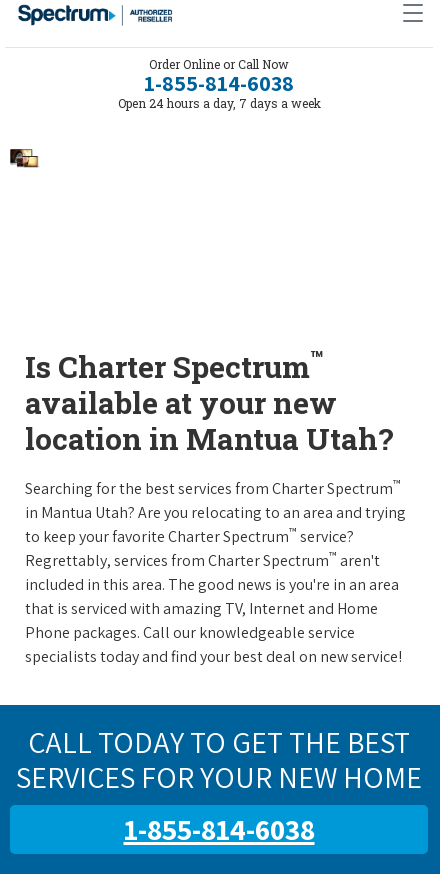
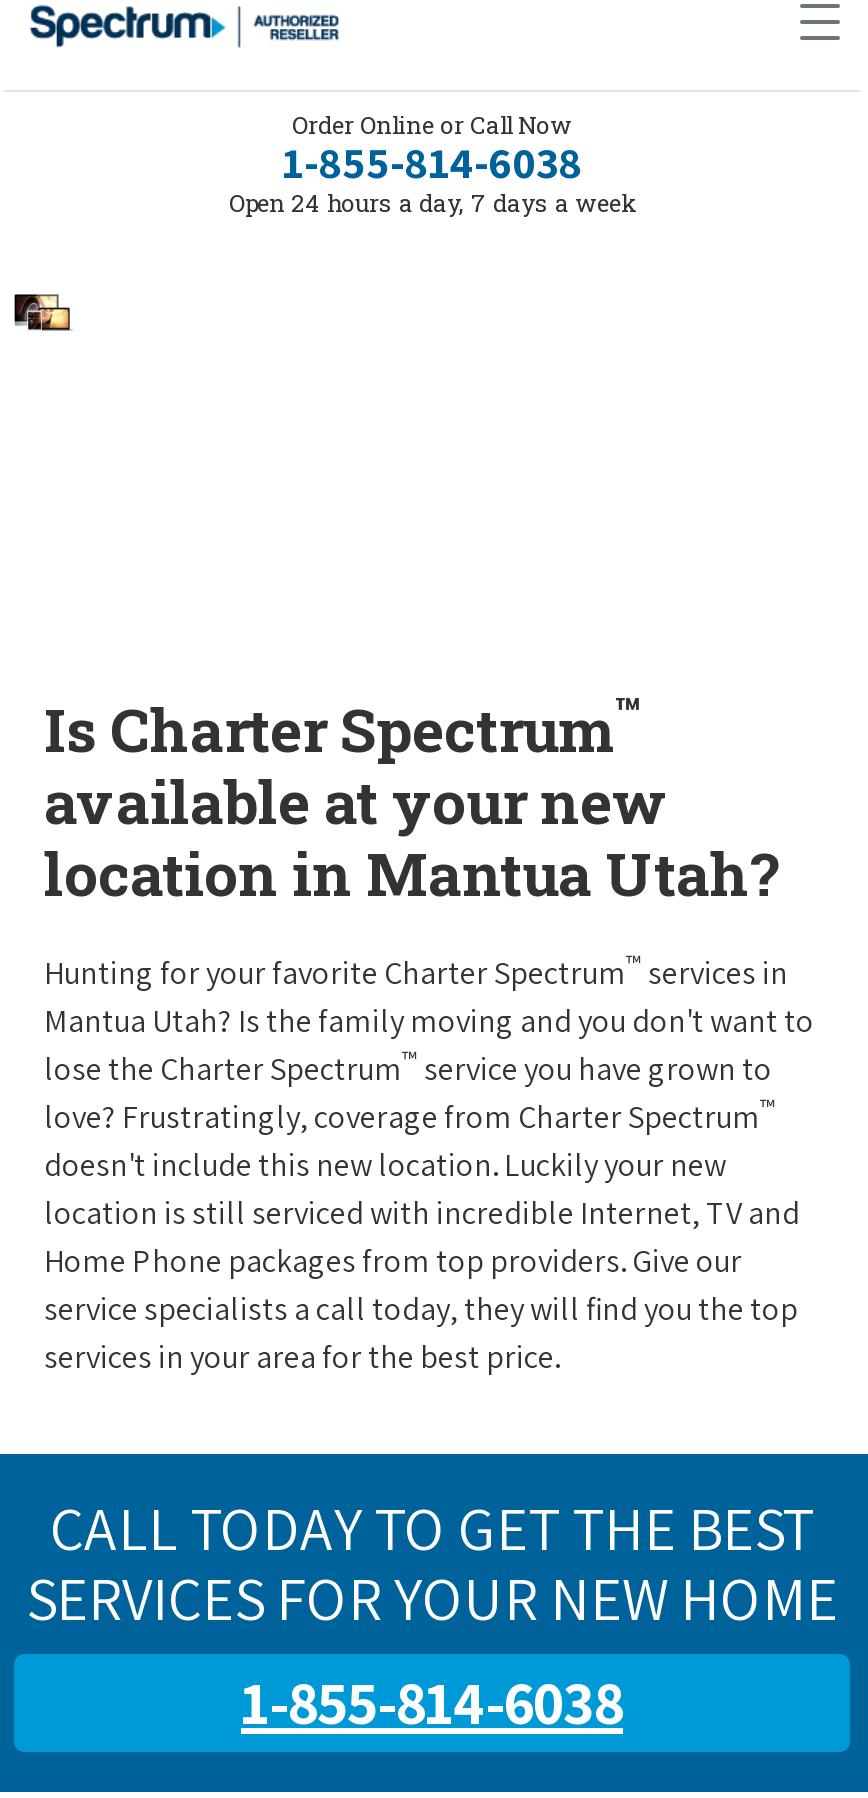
[25,476,406,667] Searching for the best services from Charter Spectrum™ | in Mantua Utah? Are you relocating to an area and trying | to keep your favorite Charter Spectrum™ service? | Regrettably, services from Charter Spectrum™ aren't | included in this area. The good news is you're in an area | that is serviced with amazing TV, Internet and Home | Phone packages. Call our knowledgeable service | specialists today and find your best deal on new service! -> [44,948,814,1378] Hunting for your favorite Charter Spectrum™ services in | Mantua Utah? Is the family moving and you don't want to | lose the Charter Spectrum™ service you have grown to | love? Frustratingly, coverage from Charter Spectrum™ | doesn't include this new location. Luckily your new | location is still serviced with incredible Internet, TV and | Home Phone packages from top providers. Give our | service specialists a call today, they will find you the top | services in your area for the best price.

